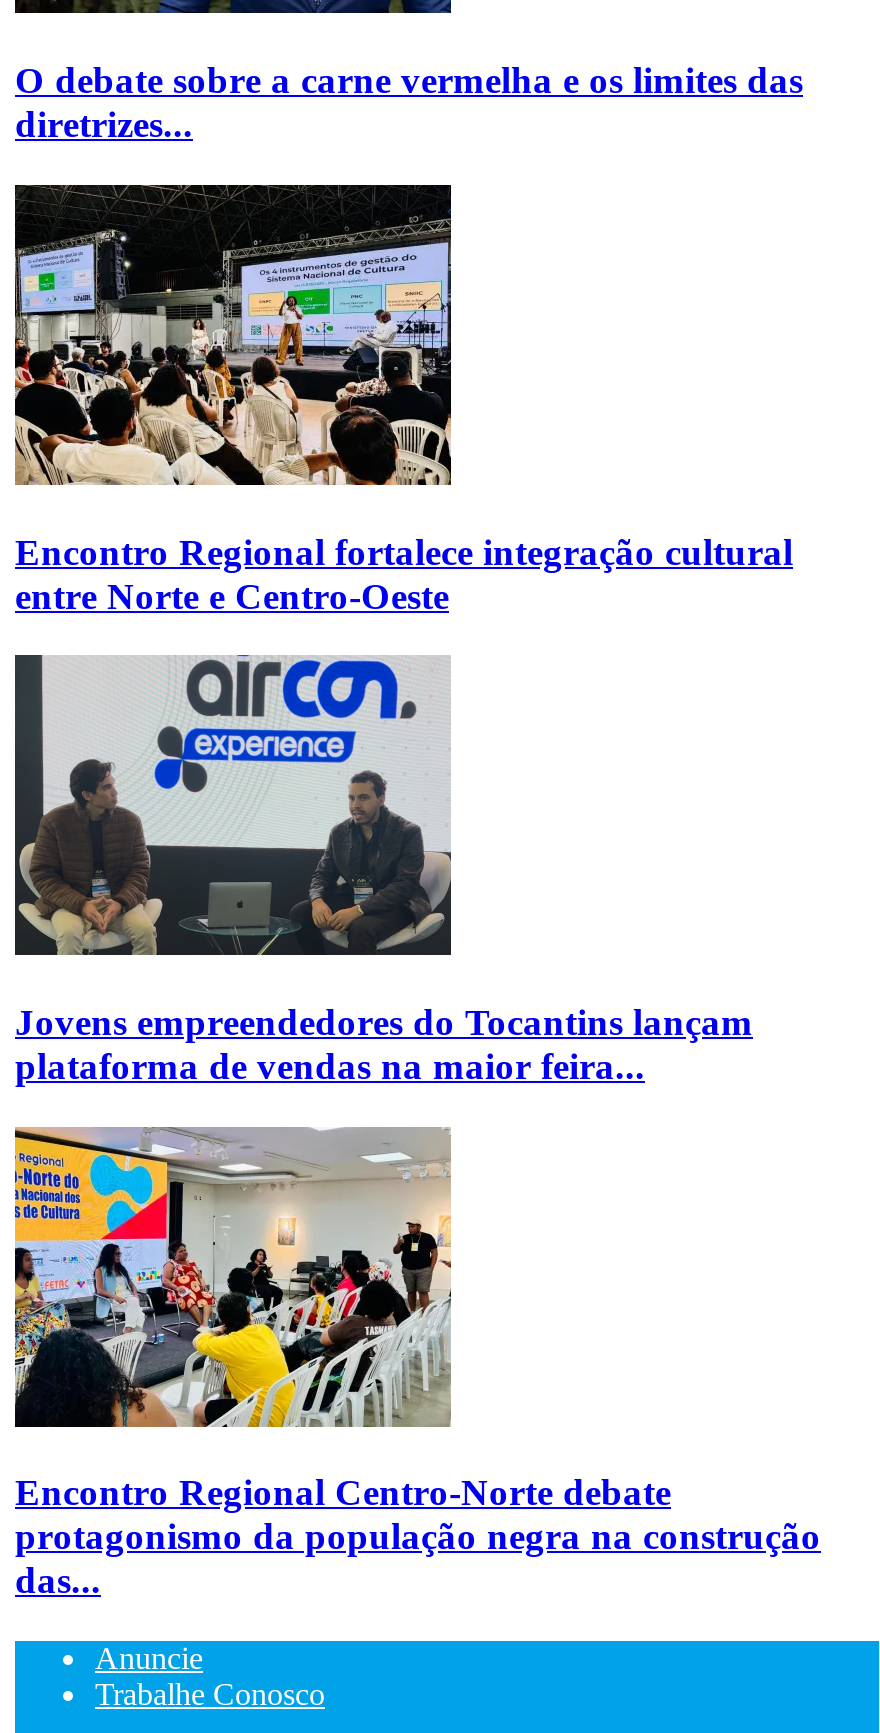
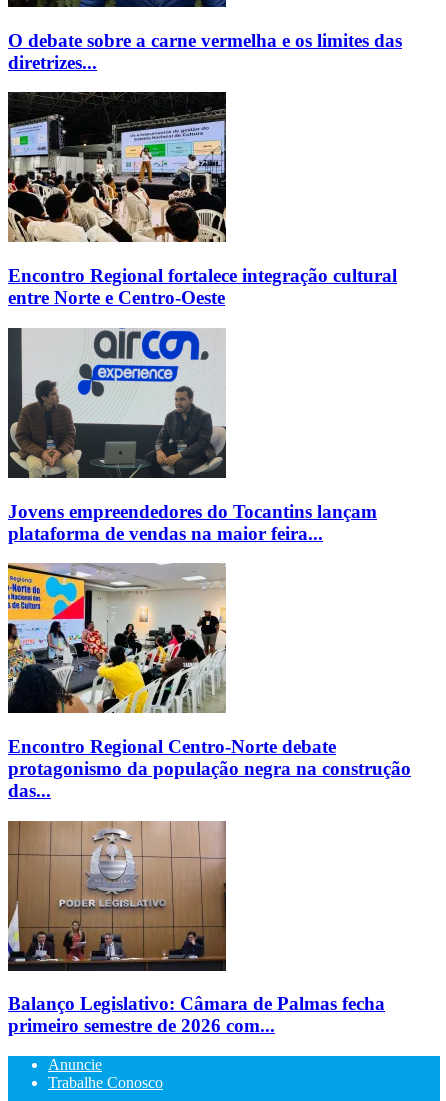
none -> [7,820,385,1036] [image] | Balanço Legislativo: Câmara de Palmas fecha | primeiro semestre de 2026 com...

